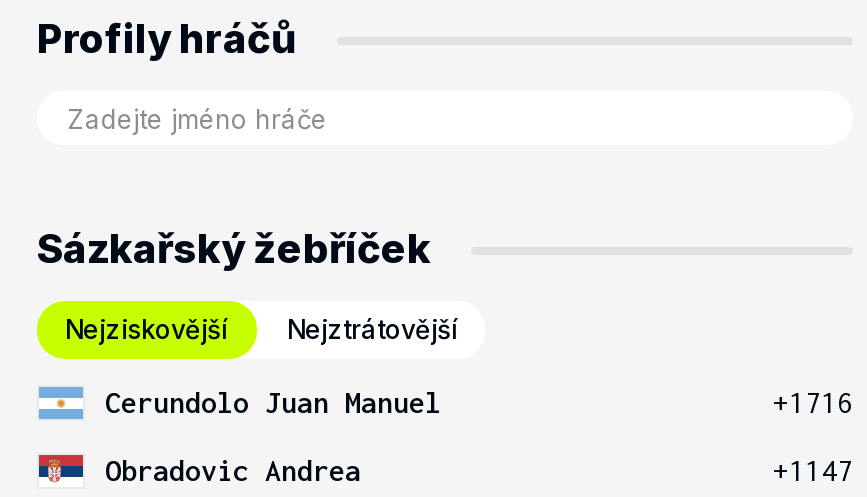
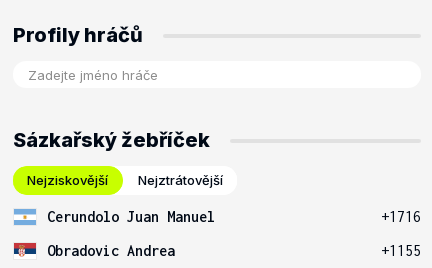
[773,453,853,487] +1147 -> [381,242,421,259] +1155

